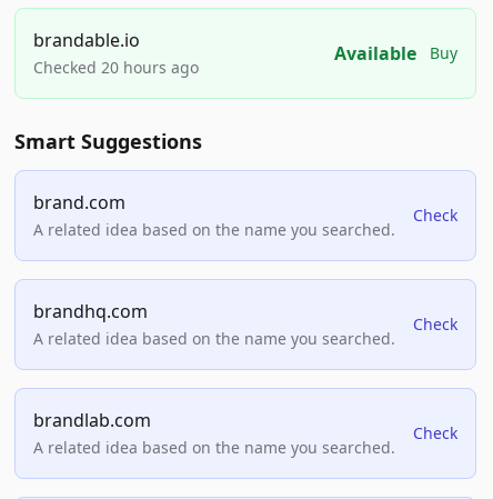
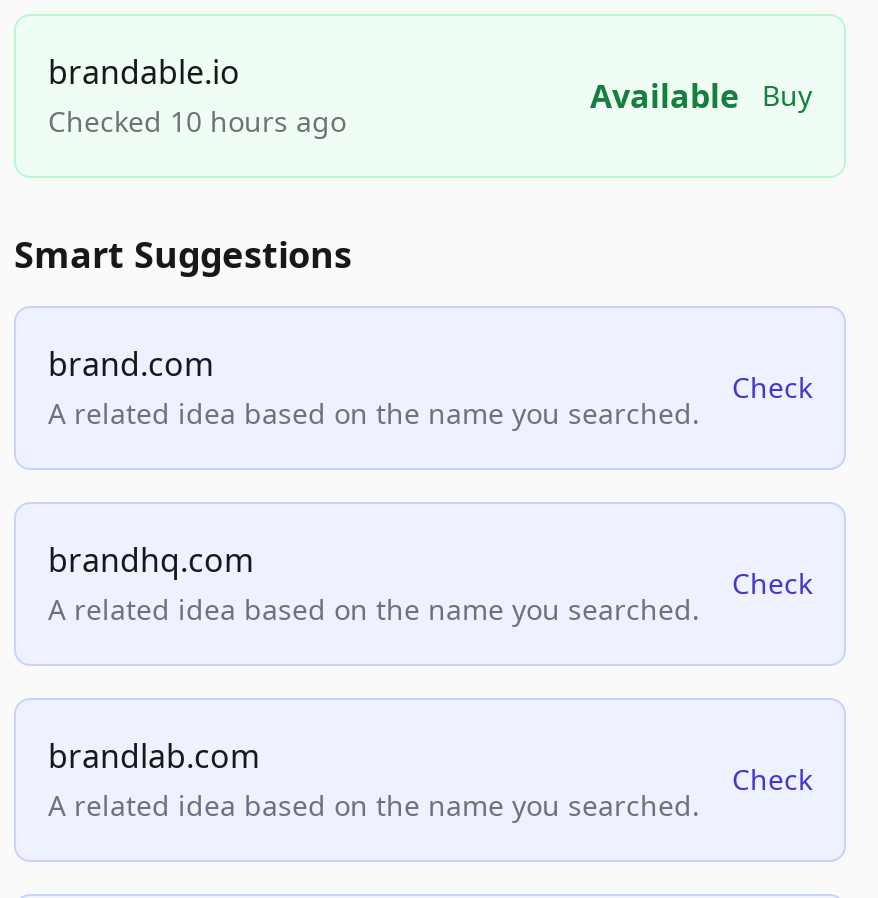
[33,57,199,78] Checked 20 hours ago -> [48,102,346,140] Checked 10 hours ago

